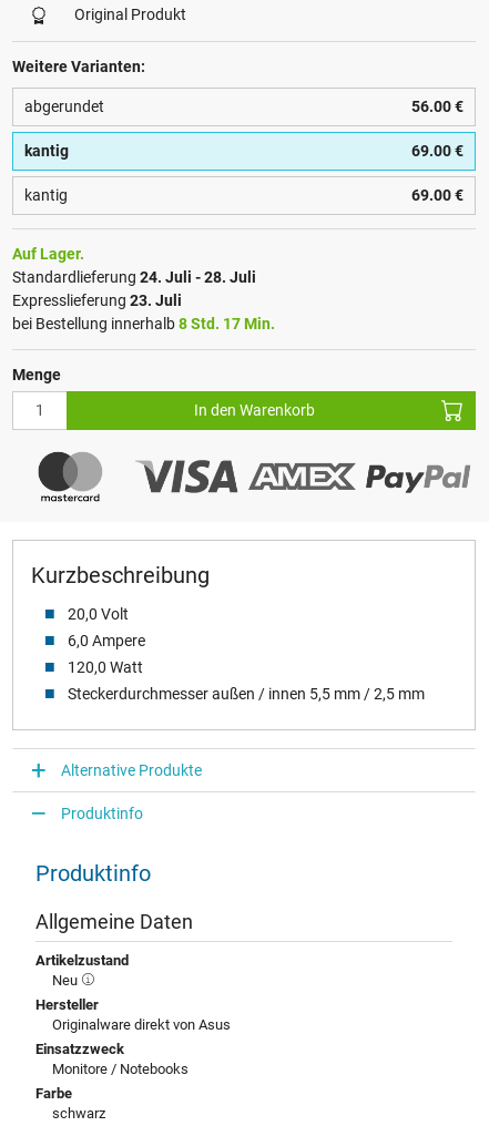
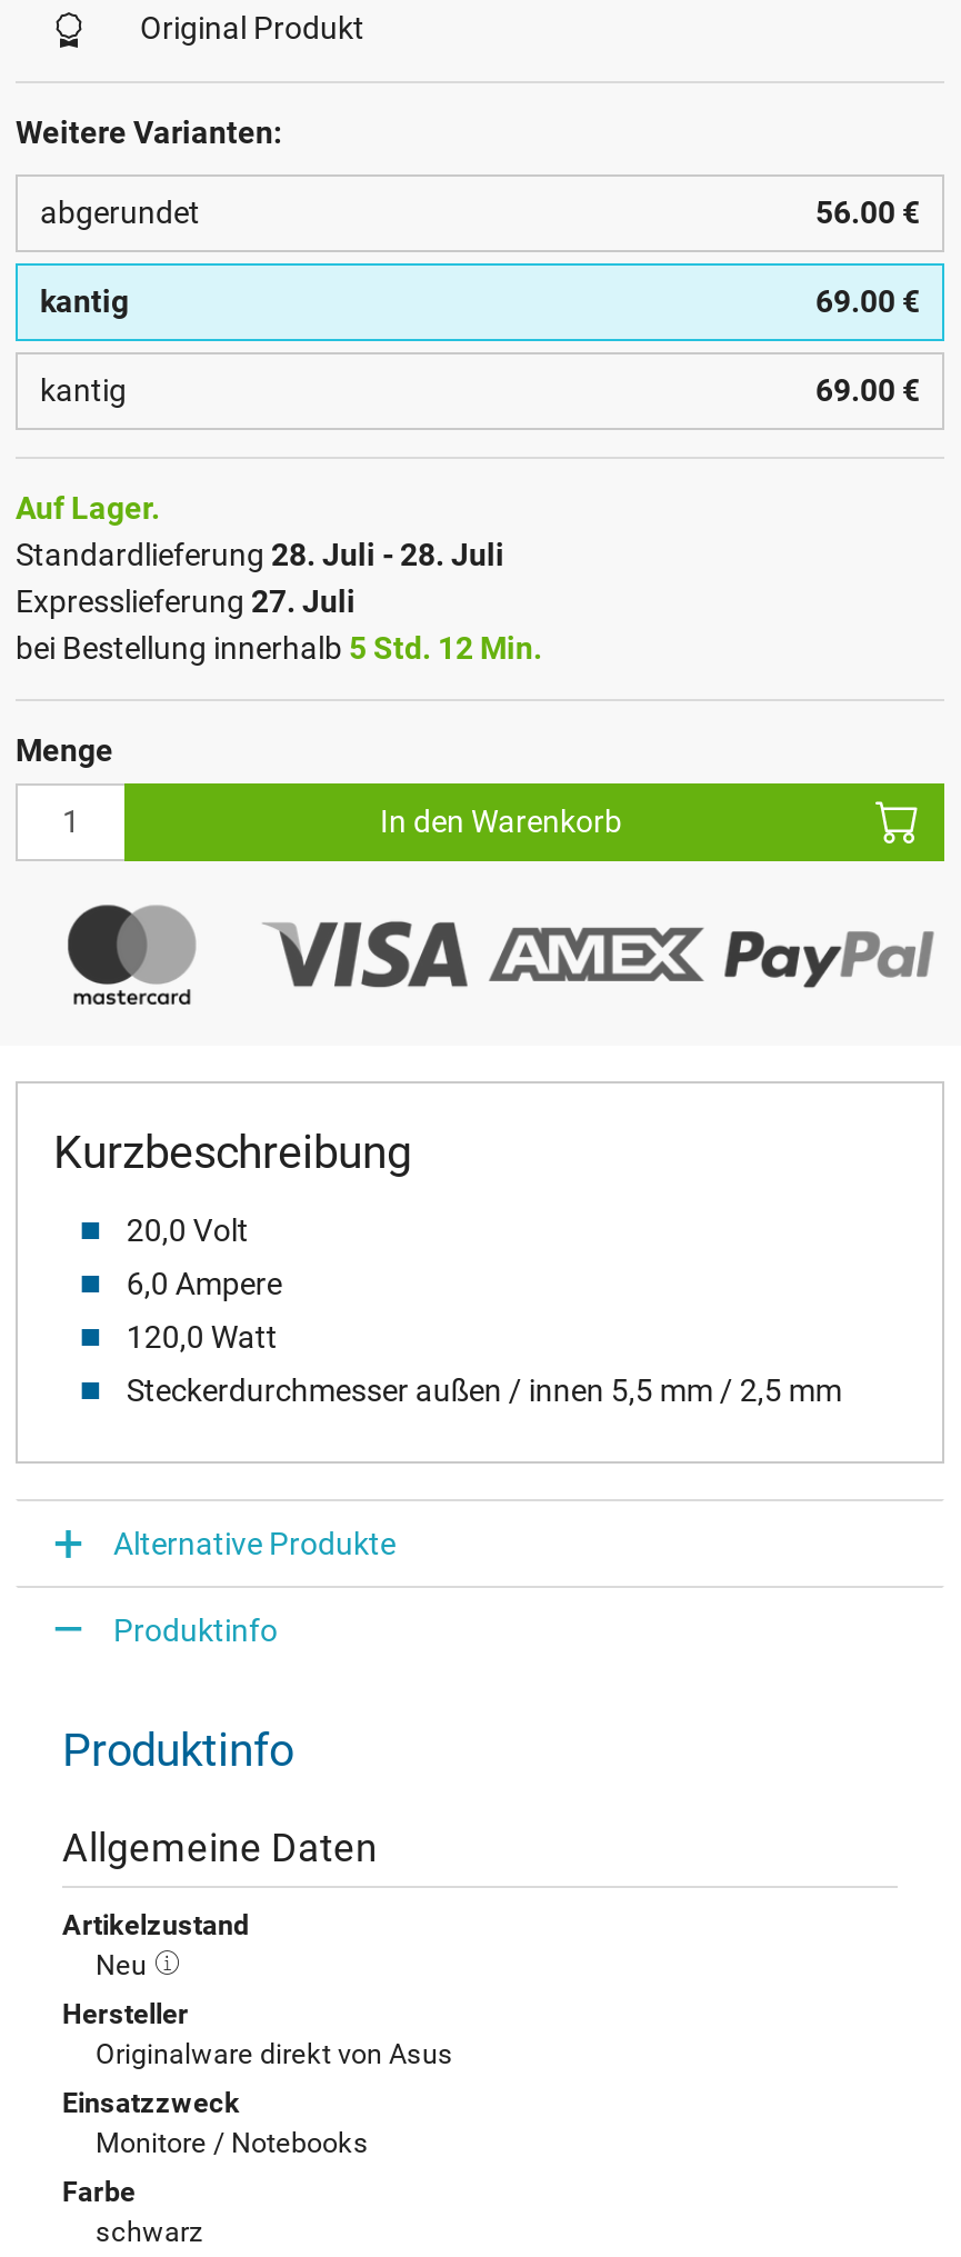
[12,268,256,286] Standardlieferung 24. Juli - 28. Juli -> [16,537,504,572] Standardlieferung 28. Juli - 28. Juli
[12,291,182,309] Expresslieferung 23. Juli -> [16,583,356,619] Expresslieferung 27. Juli
[12,315,275,332] bei Bestellung innerhalb 8 Std. 17 Min. -> [16,630,542,665] bei Bestellung innerhalb 5 Std. 12 Min.

